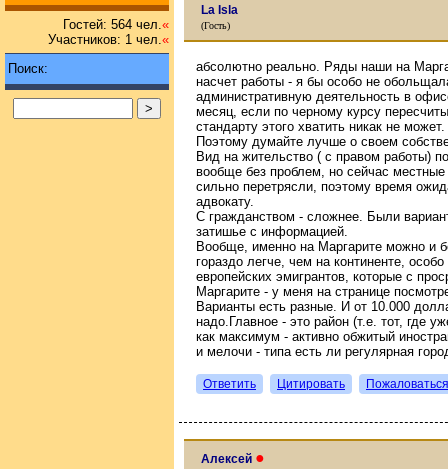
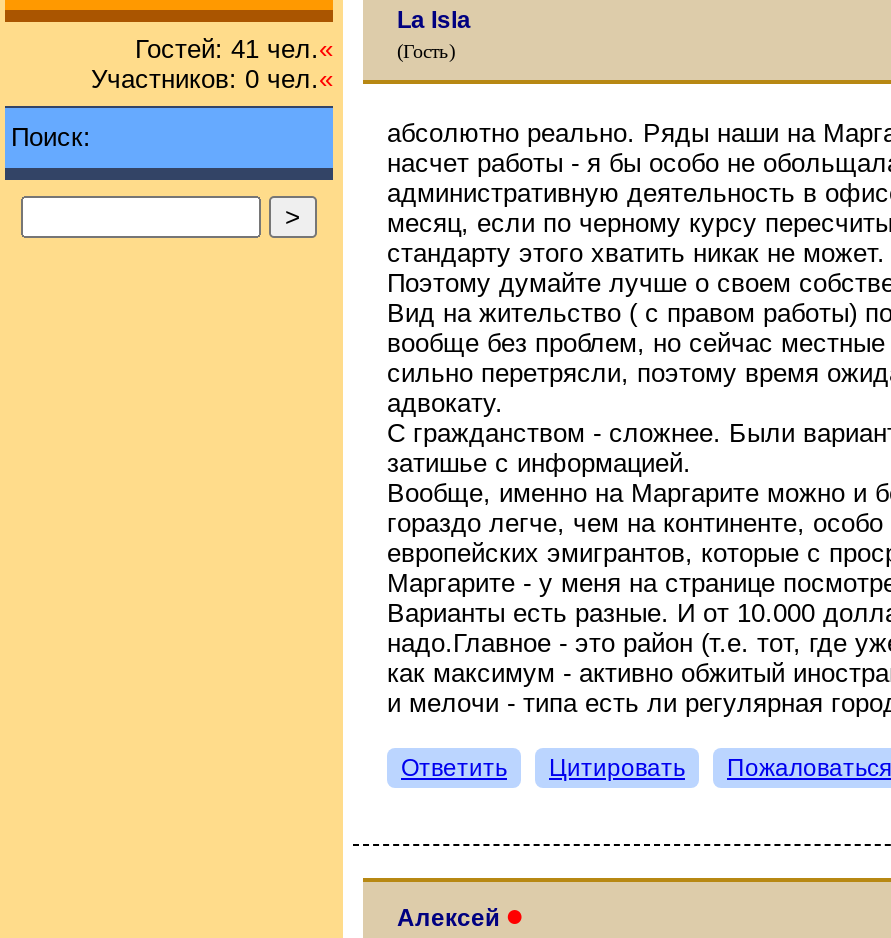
[63,17,169,32] Гостей: 564 чел.« -> [135,34,333,64] Гостей: 41 чел.«
[48,32,169,47] Участников: 1 чел.« -> [91,64,333,94] Участников: 0 чел.«

